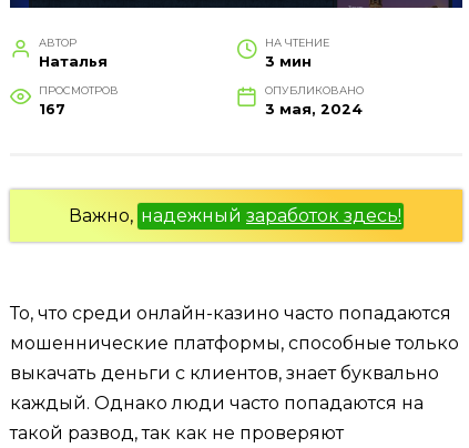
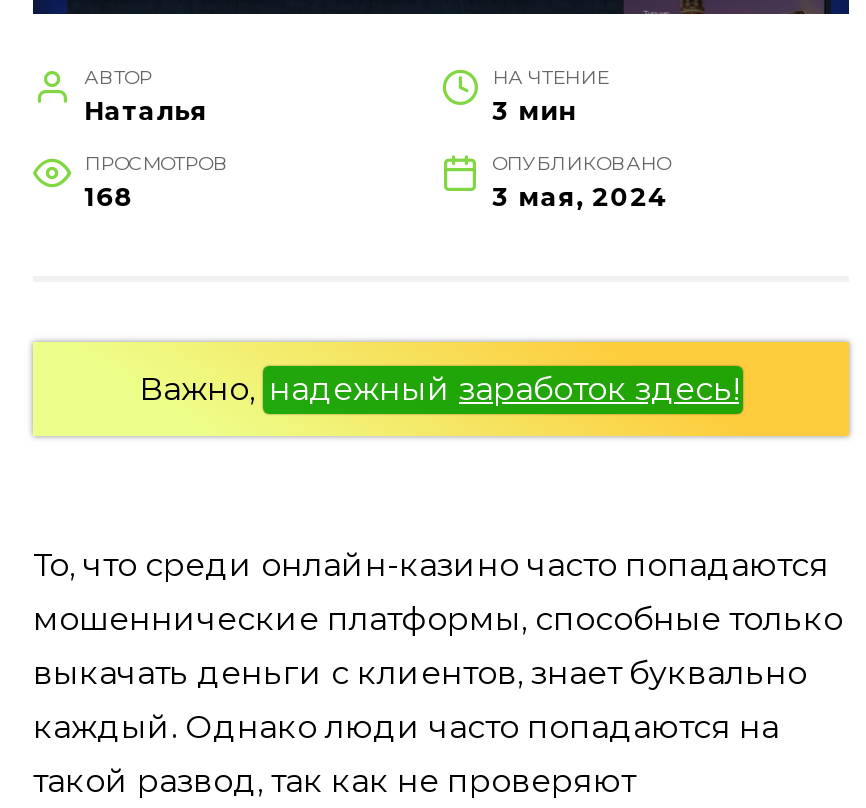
[38,101,65,117] 167 -> [84,182,134,212] 168

